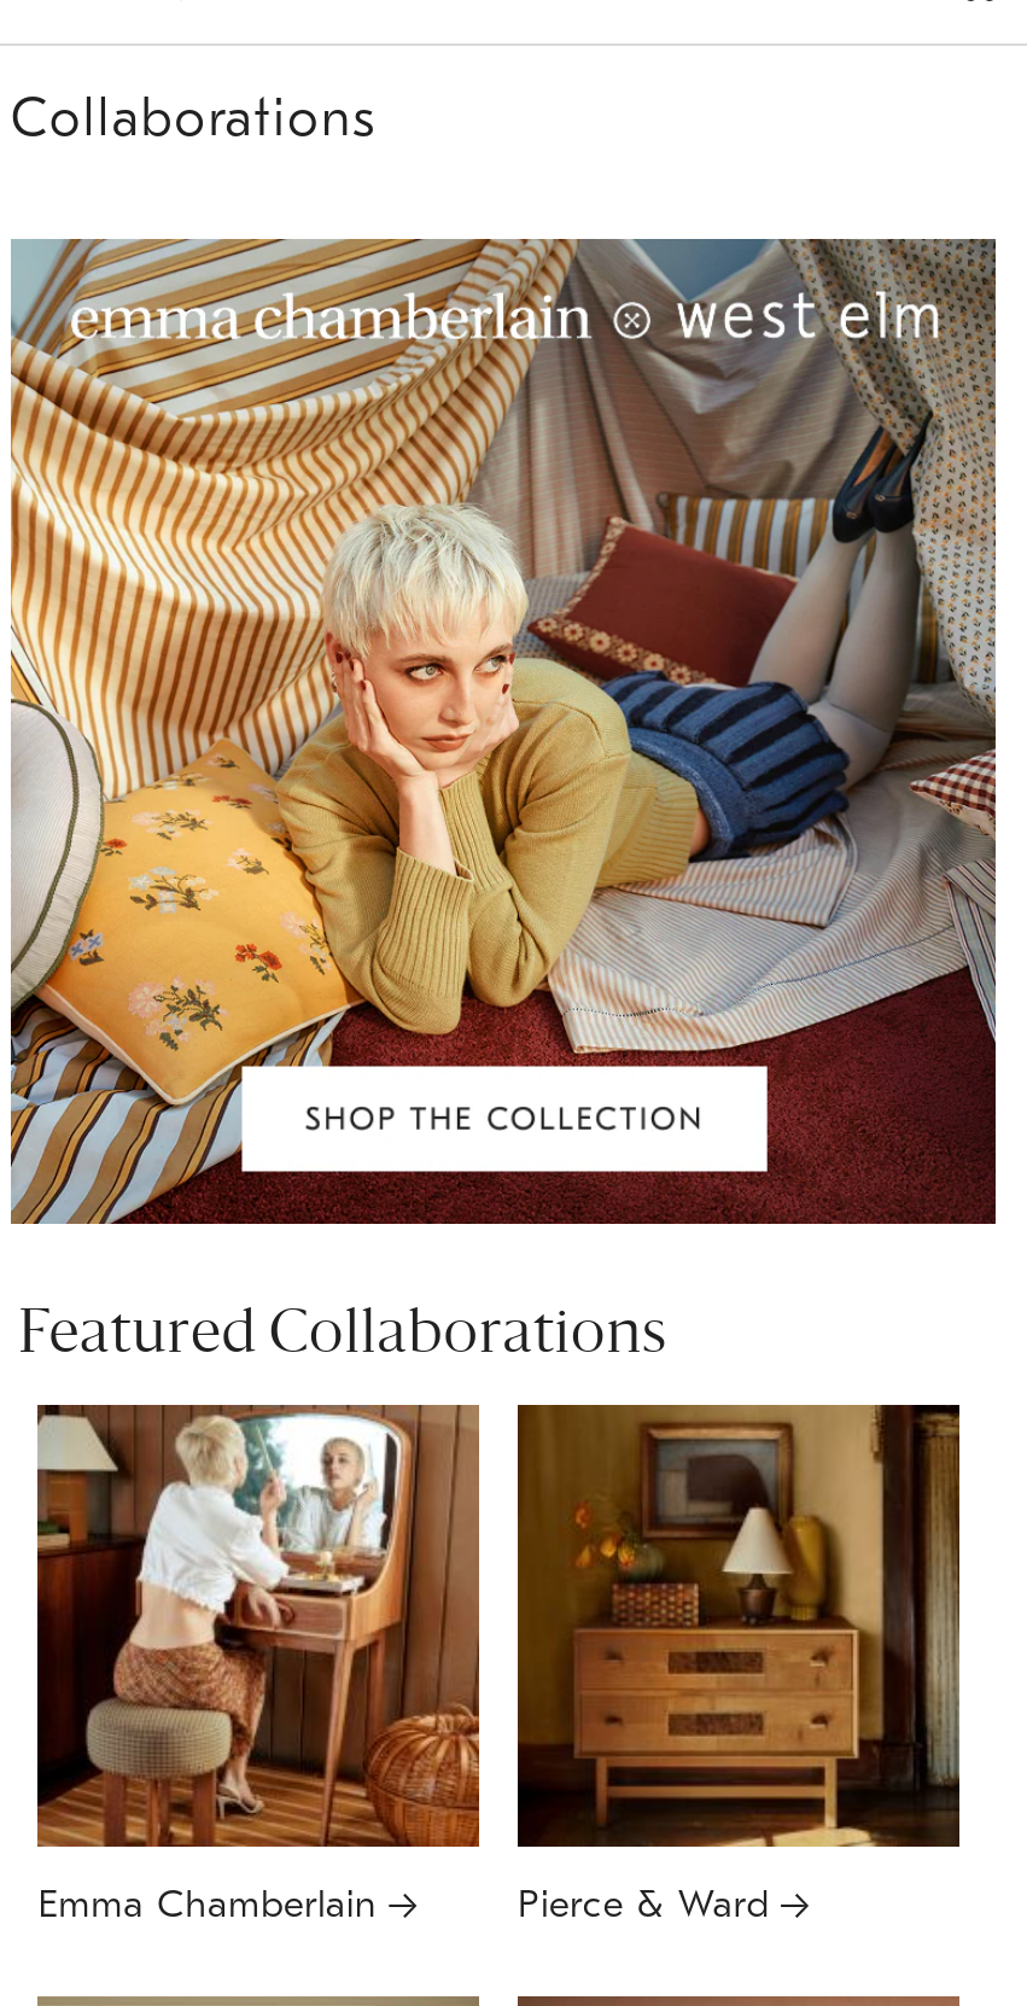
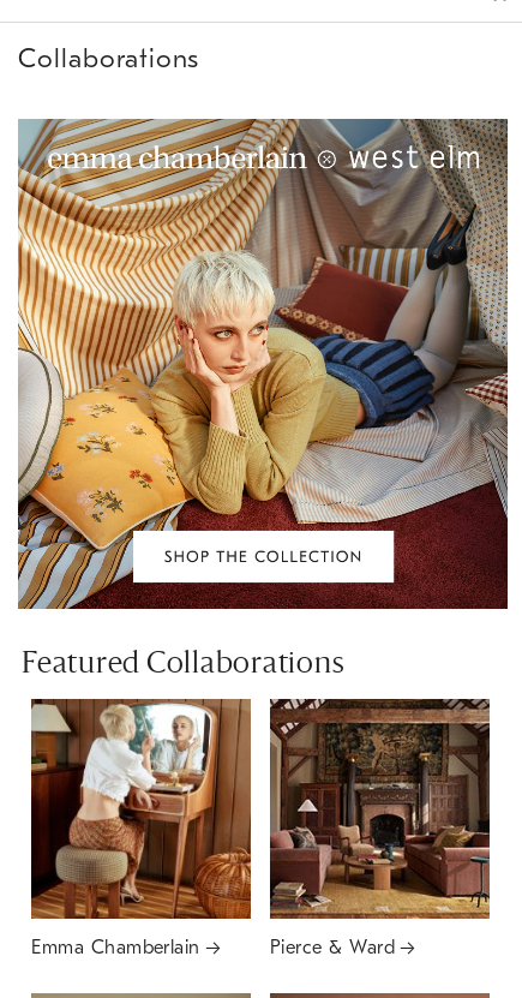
[518,1403,962,1849] [image] -> [269,698,491,920] [image]

